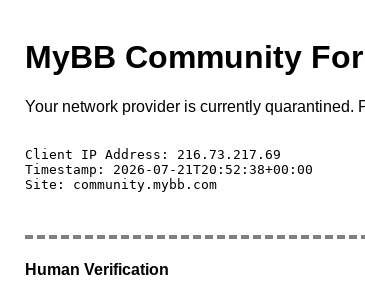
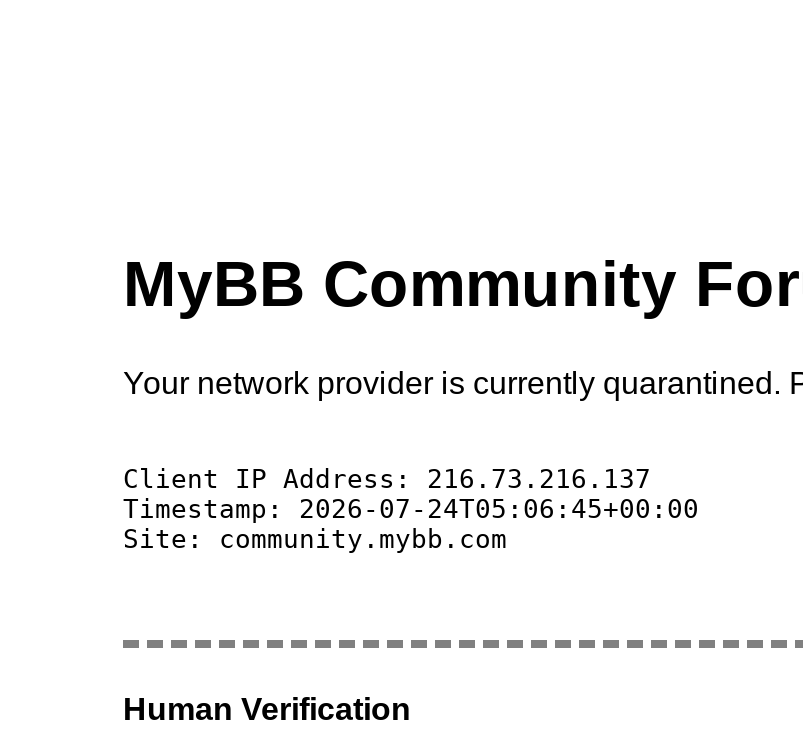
[25,147,289,162] Client IP Address: 216.73.217.69 -> [123,464,667,494] Client IP Address: 216.73.216.137
[25,162,313,177] Timestamp: 2026-07-21T20:52:38+00:00 -> [123,494,699,524] Timestamp: 2026-07-24T05:06:45+00:00

